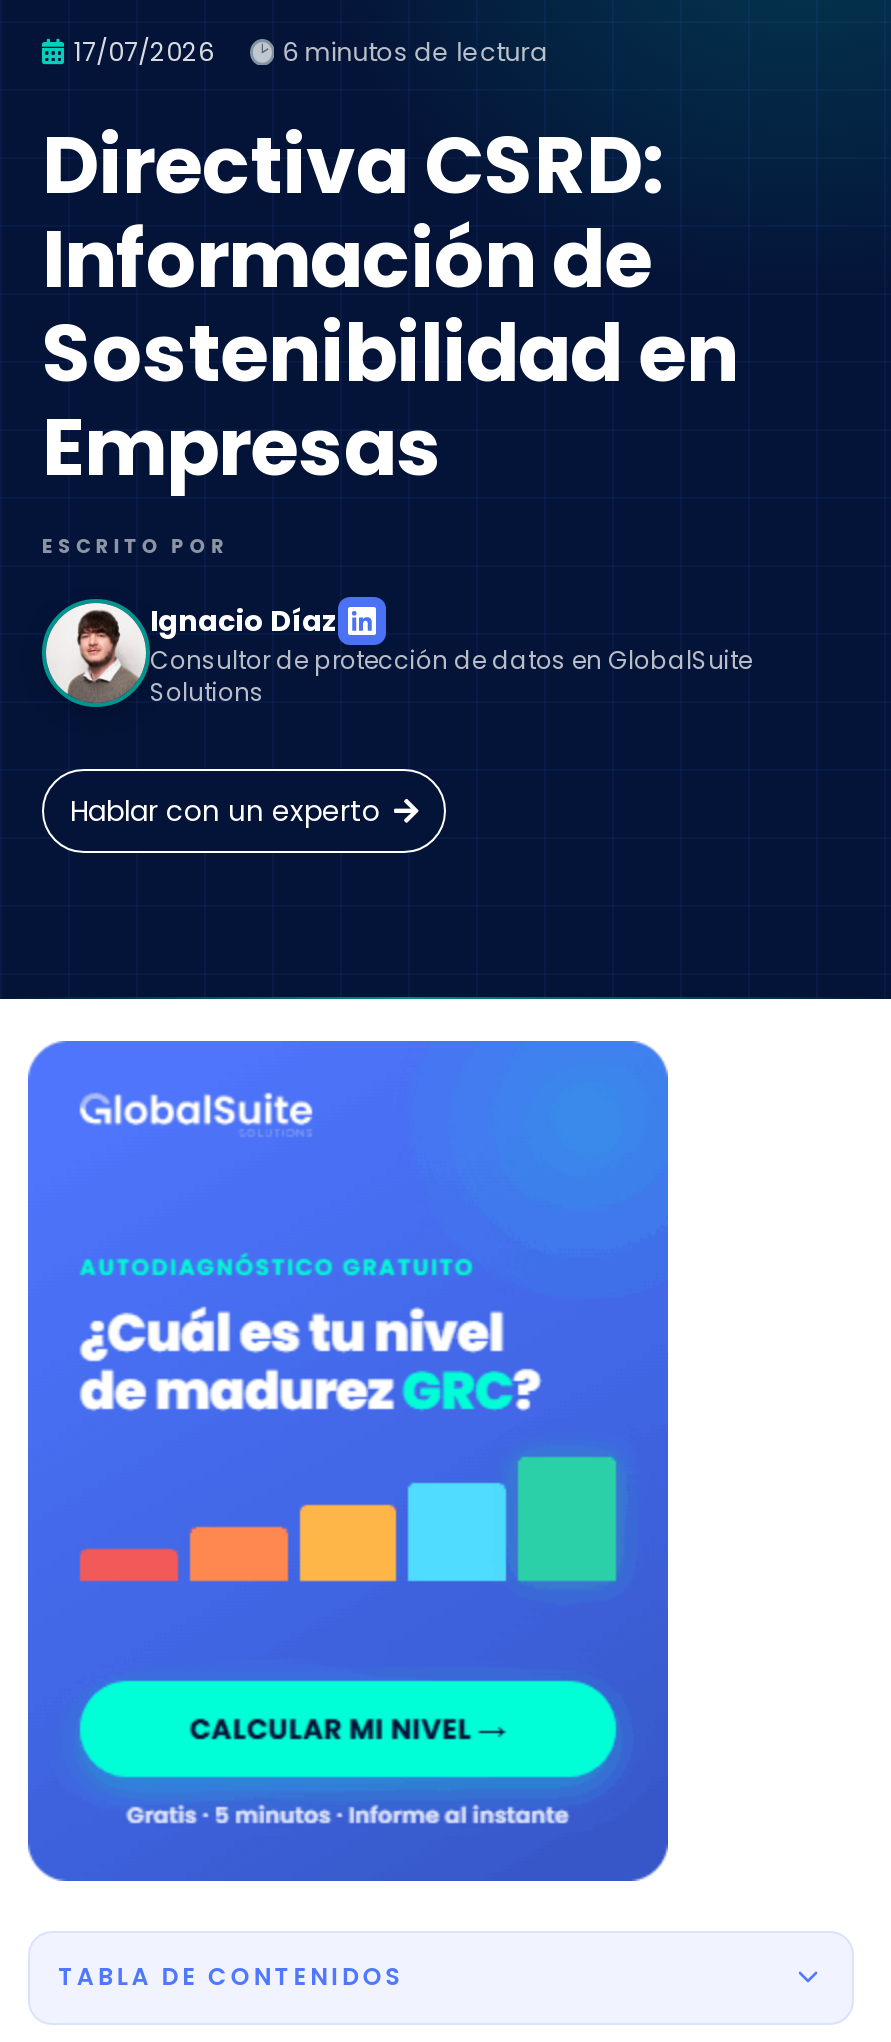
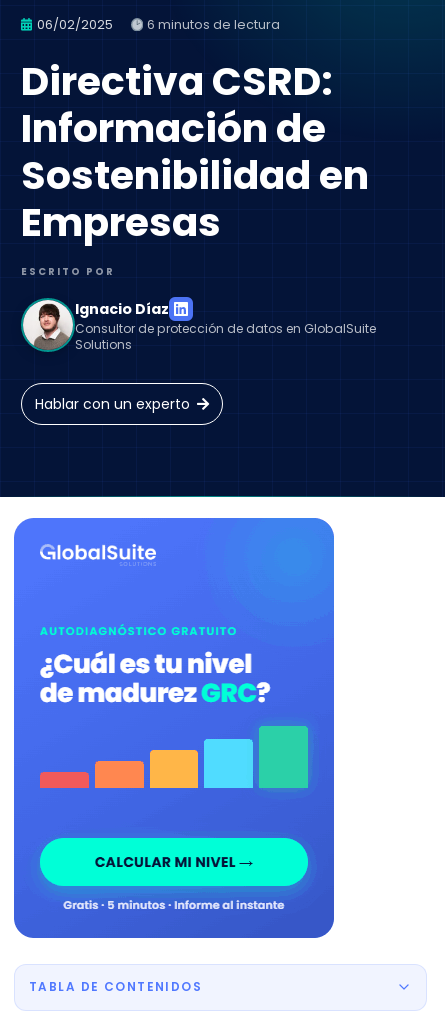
[74,36,214,70] 17/07/2026 -> [37,16,113,33] 06/02/2025

